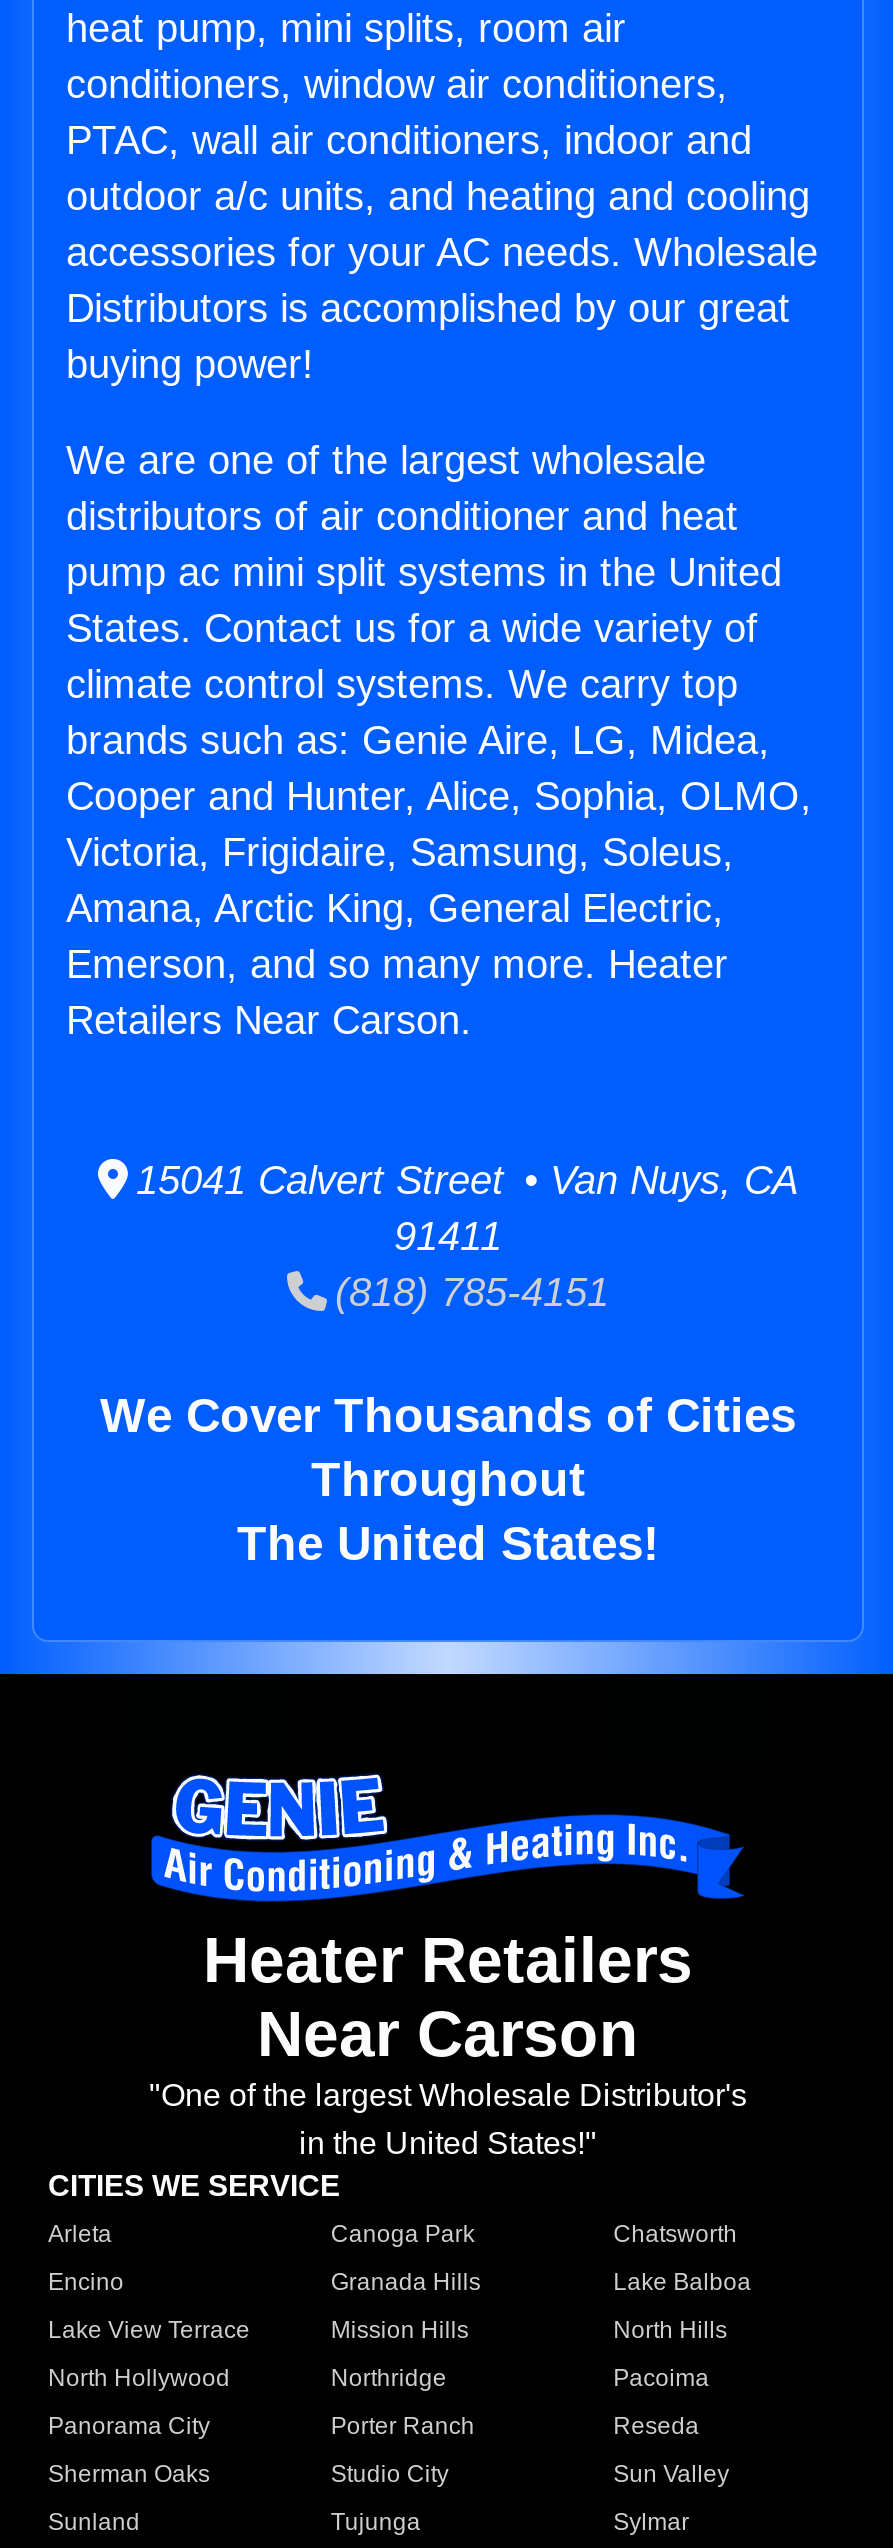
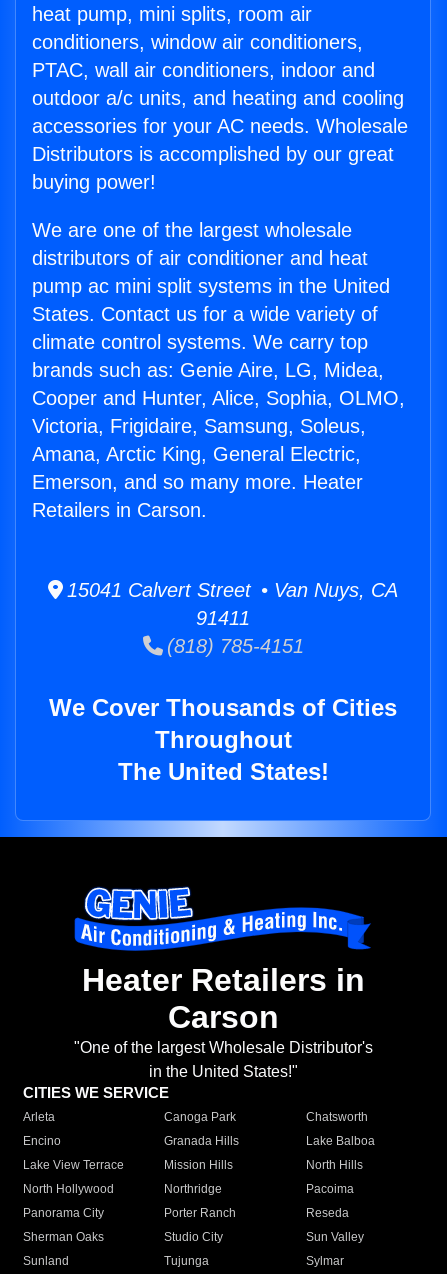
[66,998,472,1042] Retailers Near Carson. -> [32,499,207,521] Retailers in Carson.
[203,1925,693,2071] Heater Retailers | Near Carson -> [81,962,364,1035] Heater Retailers in | Carson

